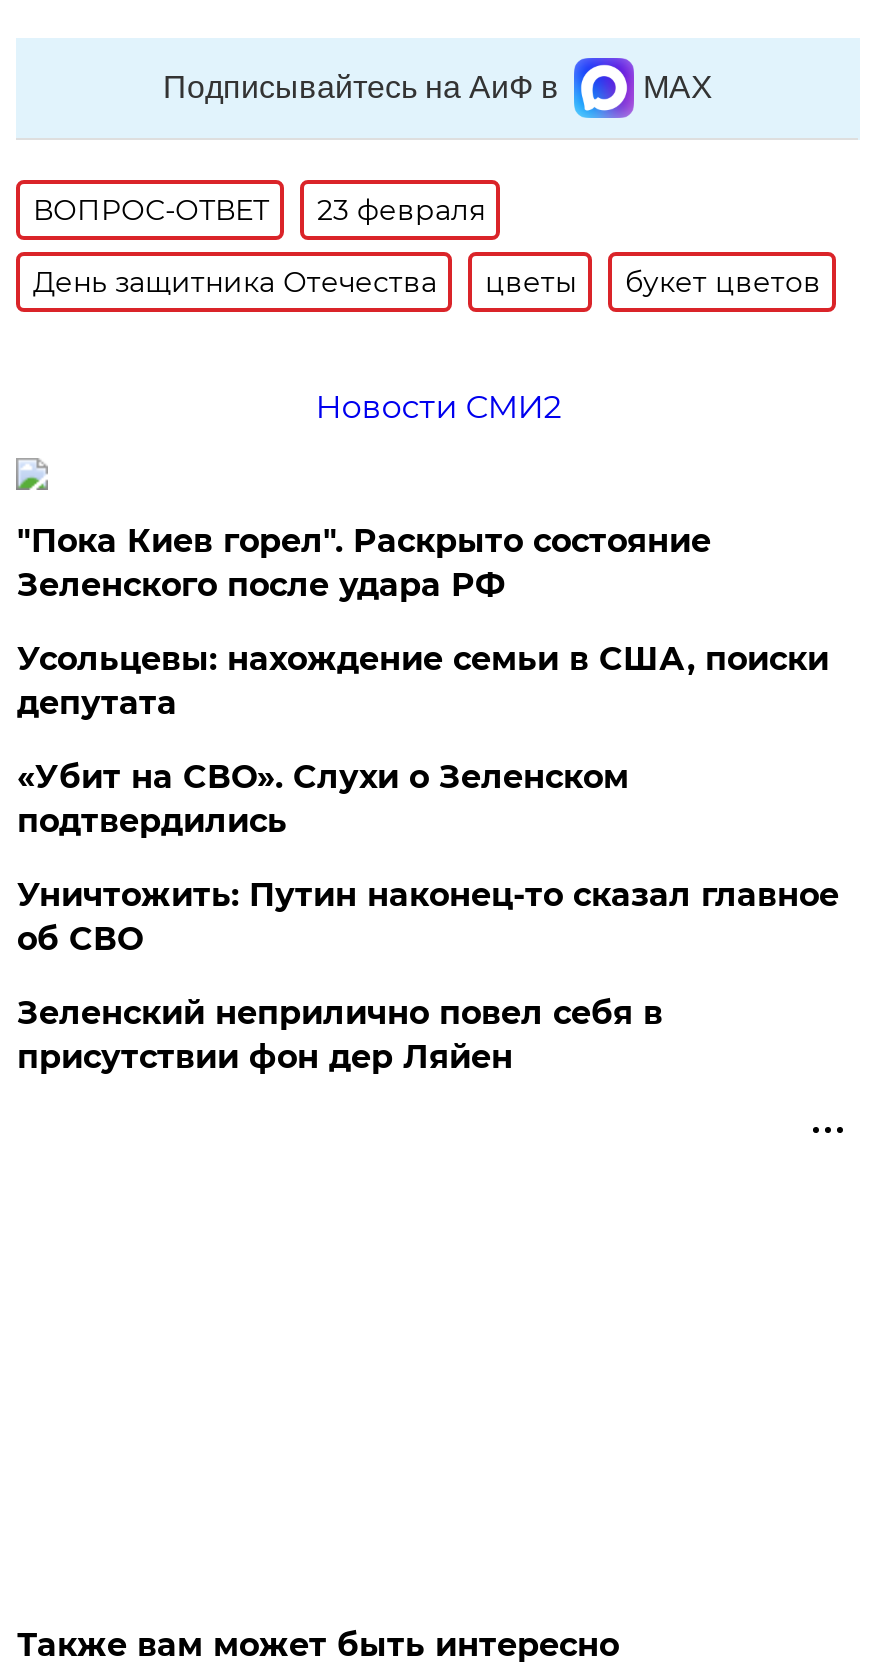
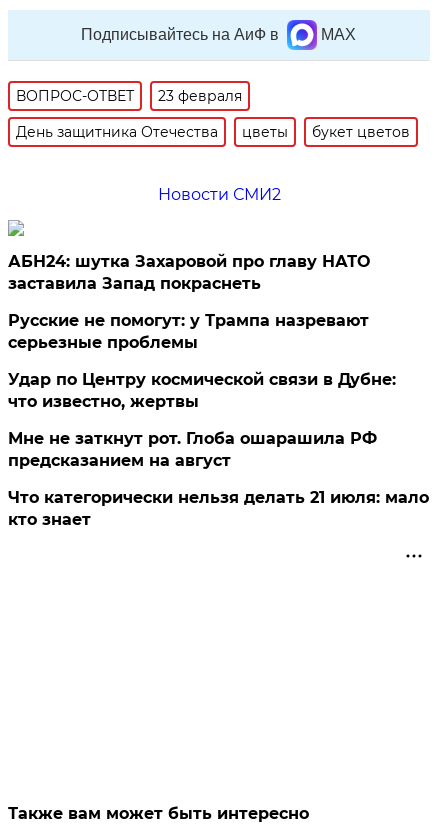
[17,522,711,604] "Пока Киев горел". Раскрыто состояние | Зеленского после удара РФ -> [8,252,370,293] АБН24: шутка Захаровой про главу НАТО | заставила Запад покраснеть
[17,640,829,722] Усольцевы: нахождение семьи в США, поиски | депутата -> [8,311,369,352] Русские не помогут: у Трампа назревают | серьезные проблемы
[17,758,629,840] «Убит на СВО». Слухи о Зеленском | подтвердились -> [8,370,396,411] Удар по Центру космической связи в Дубне: | что известно, жертвы
[17,876,839,958] Уничтожить: Путин наконец-то сказал главное | об СВО -> [8,429,377,470] Мне не заткнут рот. Глоба ошарашила РФ | предсказанием на август
[17,994,663,1076] Зеленский неприлично повел cебя в | присутствии фон дер Ляйен -> [8,488,429,529] Что категорически нельзя делать 21 июля: мало | кто знает

